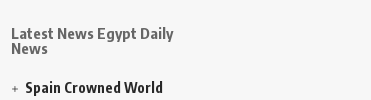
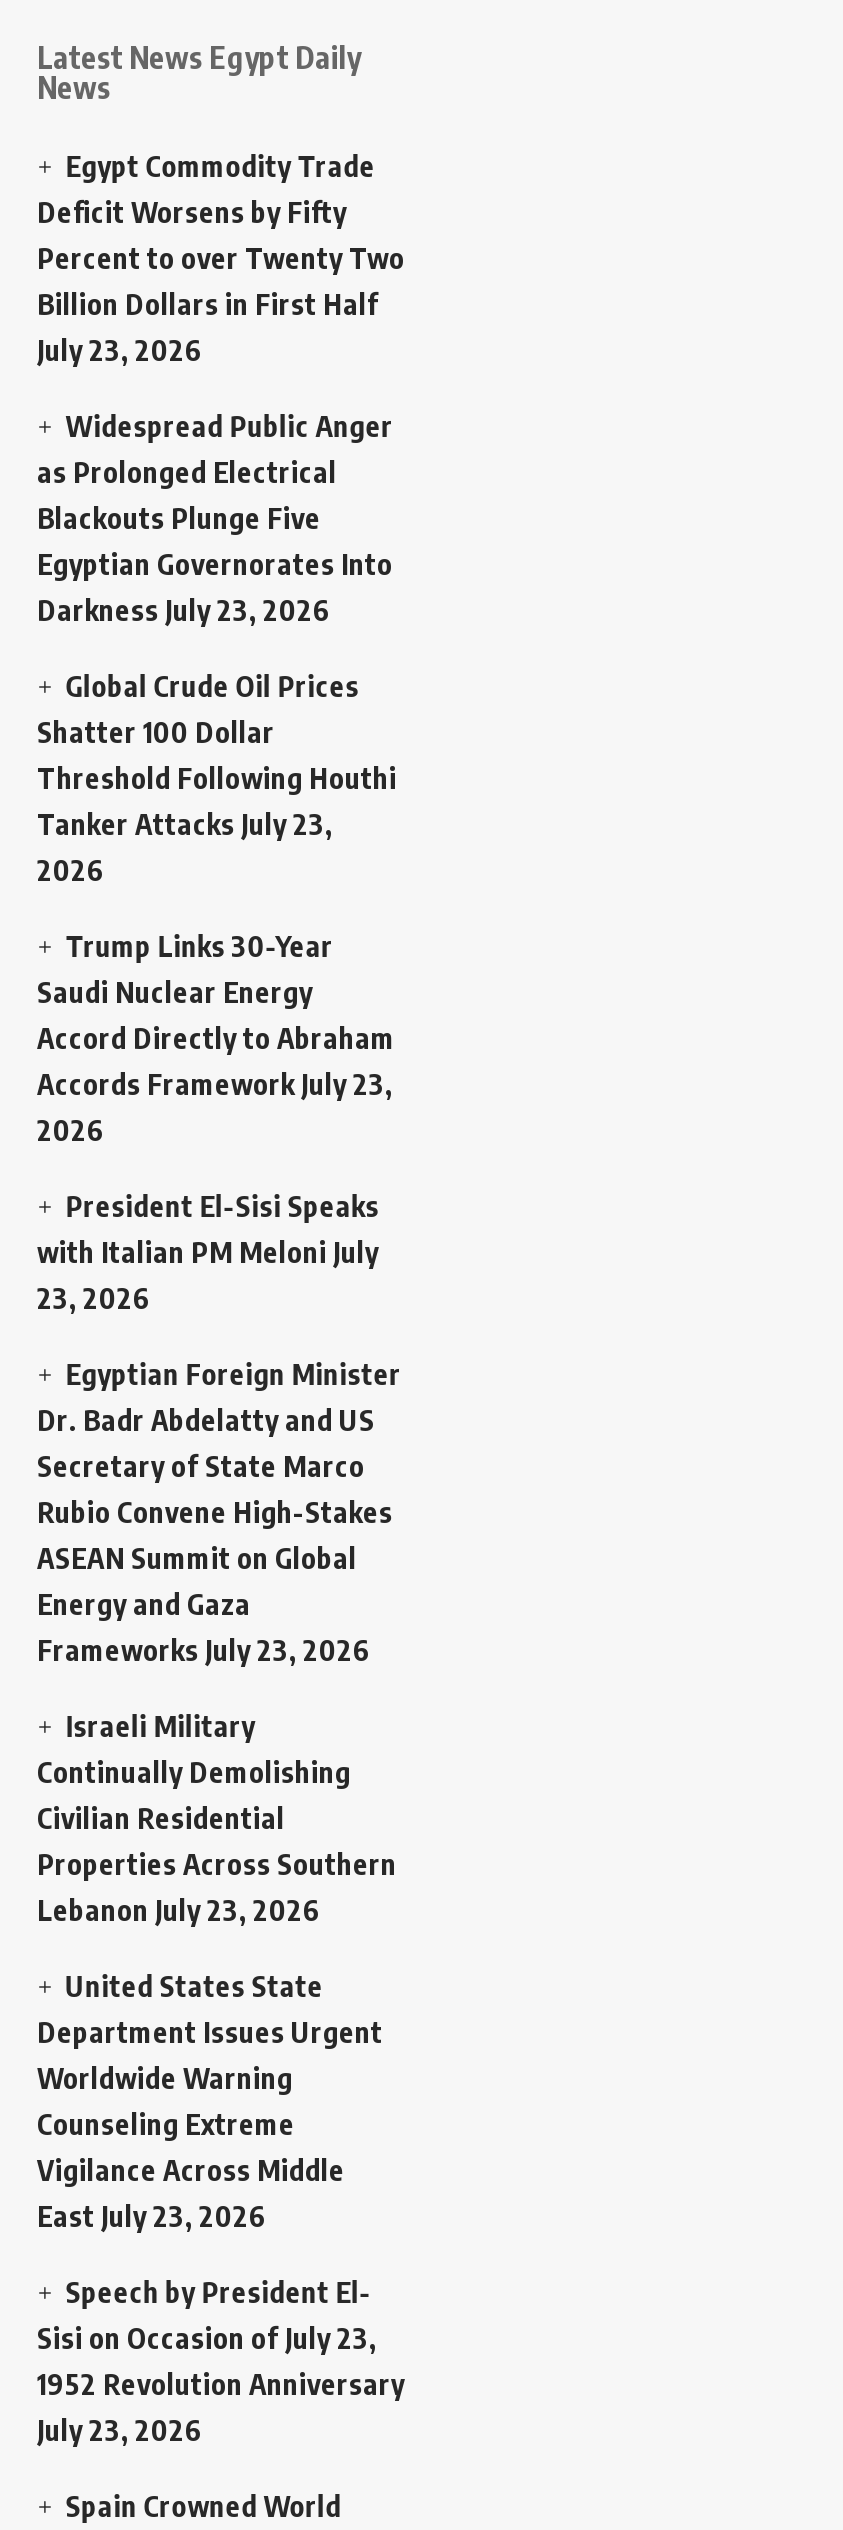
none -> [37,149,405,2447] Egypt Commodity Trade | Deficit Worsens by Fifty | Percent to over Twenty Two | Billion Dollars in First Half | July 23, 2026 | Widespread Public Anger | as Prolonged Electrical | Blackouts Plunge Five | Egyptian Governorates Into | Darkness July 23, 2026 | Global Crude Oil Prices | Shatter 100 Dollar | Threshold Following Houthi | Tanker Attacks July 23, | 2026 | Trump Links 30-Year | Saudi Nuclear Energy | Accord Directly to Abraham | Accords Framework July 23, | 2026 | President El-Sisi Speaks | with Italian PM Meloni July | 23, 2026 | Egyptian Foreign Minister | Dr. Badr Abdelatty and US | Secretary of State Marco | Rubio Convene High-Stakes | ASEAN Summit on Global | Energy and Gaza | Frameworks July 23, 2026 | Israeli Military | Continually Demolishing | Civilian Residential | Properties Across Southern | Lebanon July 23, 2026 | United States State | Department Issues Urgent | Worldwide Warning | Counseling Extreme | Vigilance Across Middle | East July 23, 2026 | Speech by President El- | Sisi on Occasion of July 23, | 1952 Revolution Anniversary | July 23, 2026

